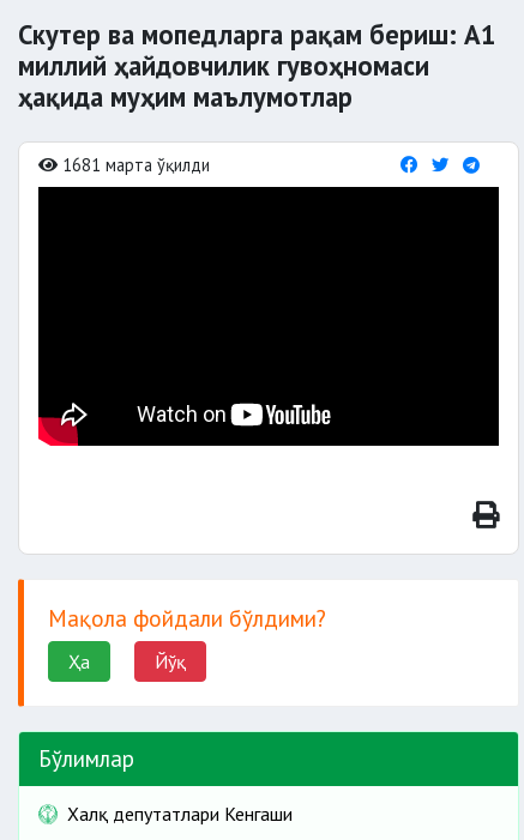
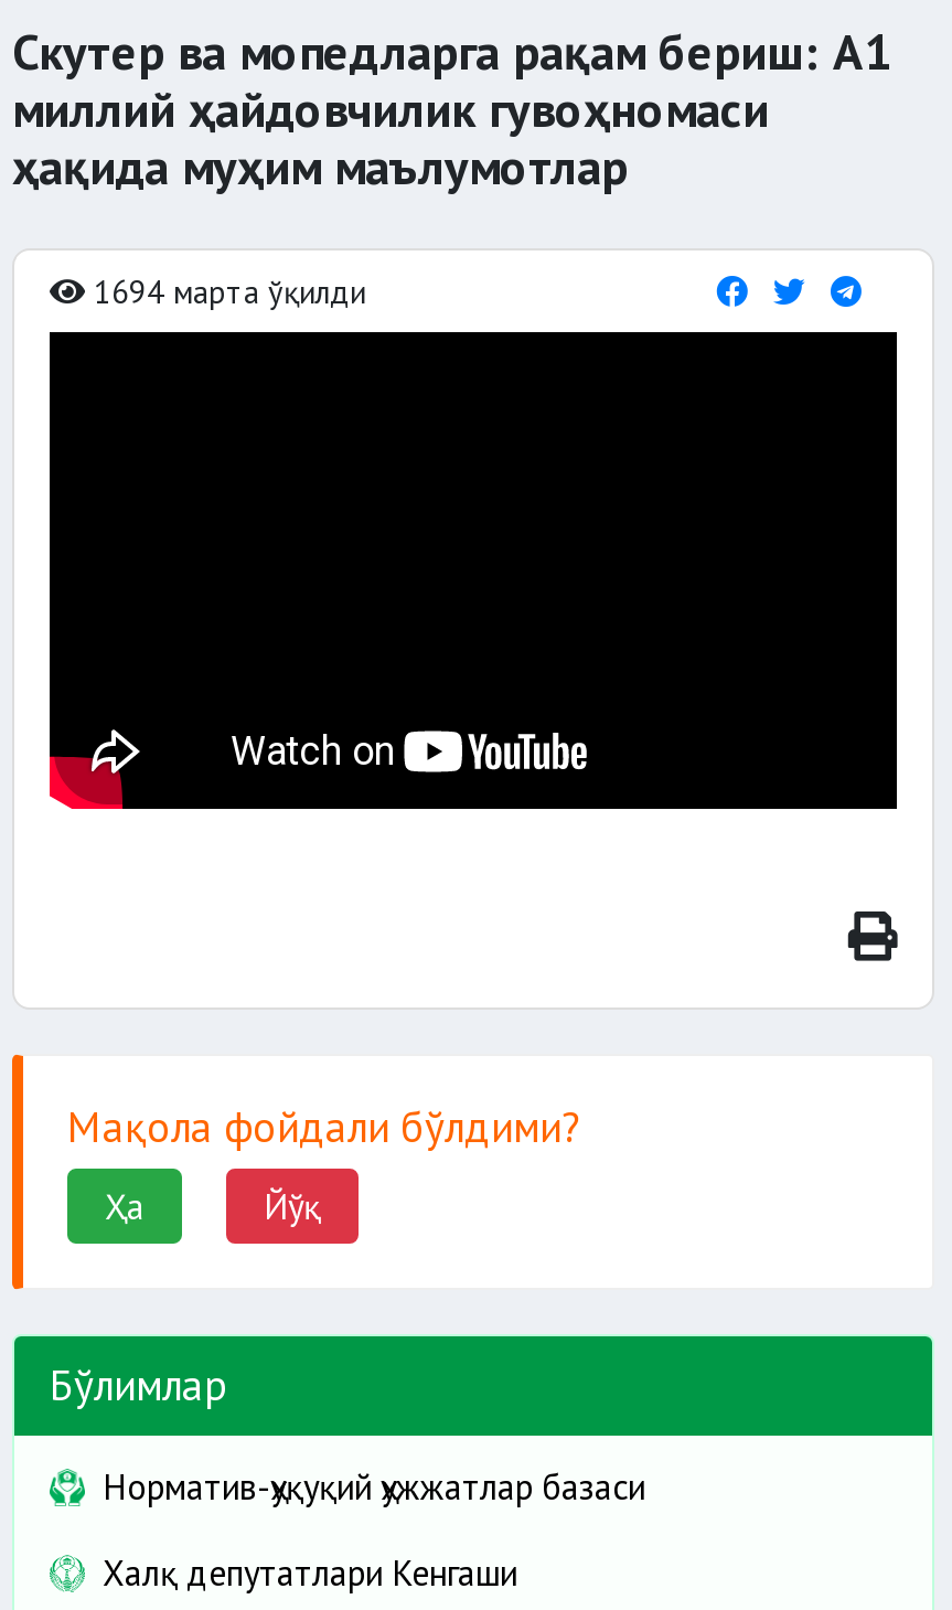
[58,153,210,176] 1681 марта ўқилди -> [85,270,365,312] 1694 марта ўқилди
none -> [103,1464,645,1508] Норматив-ҳуқуқий ҳужжатлар базаси

